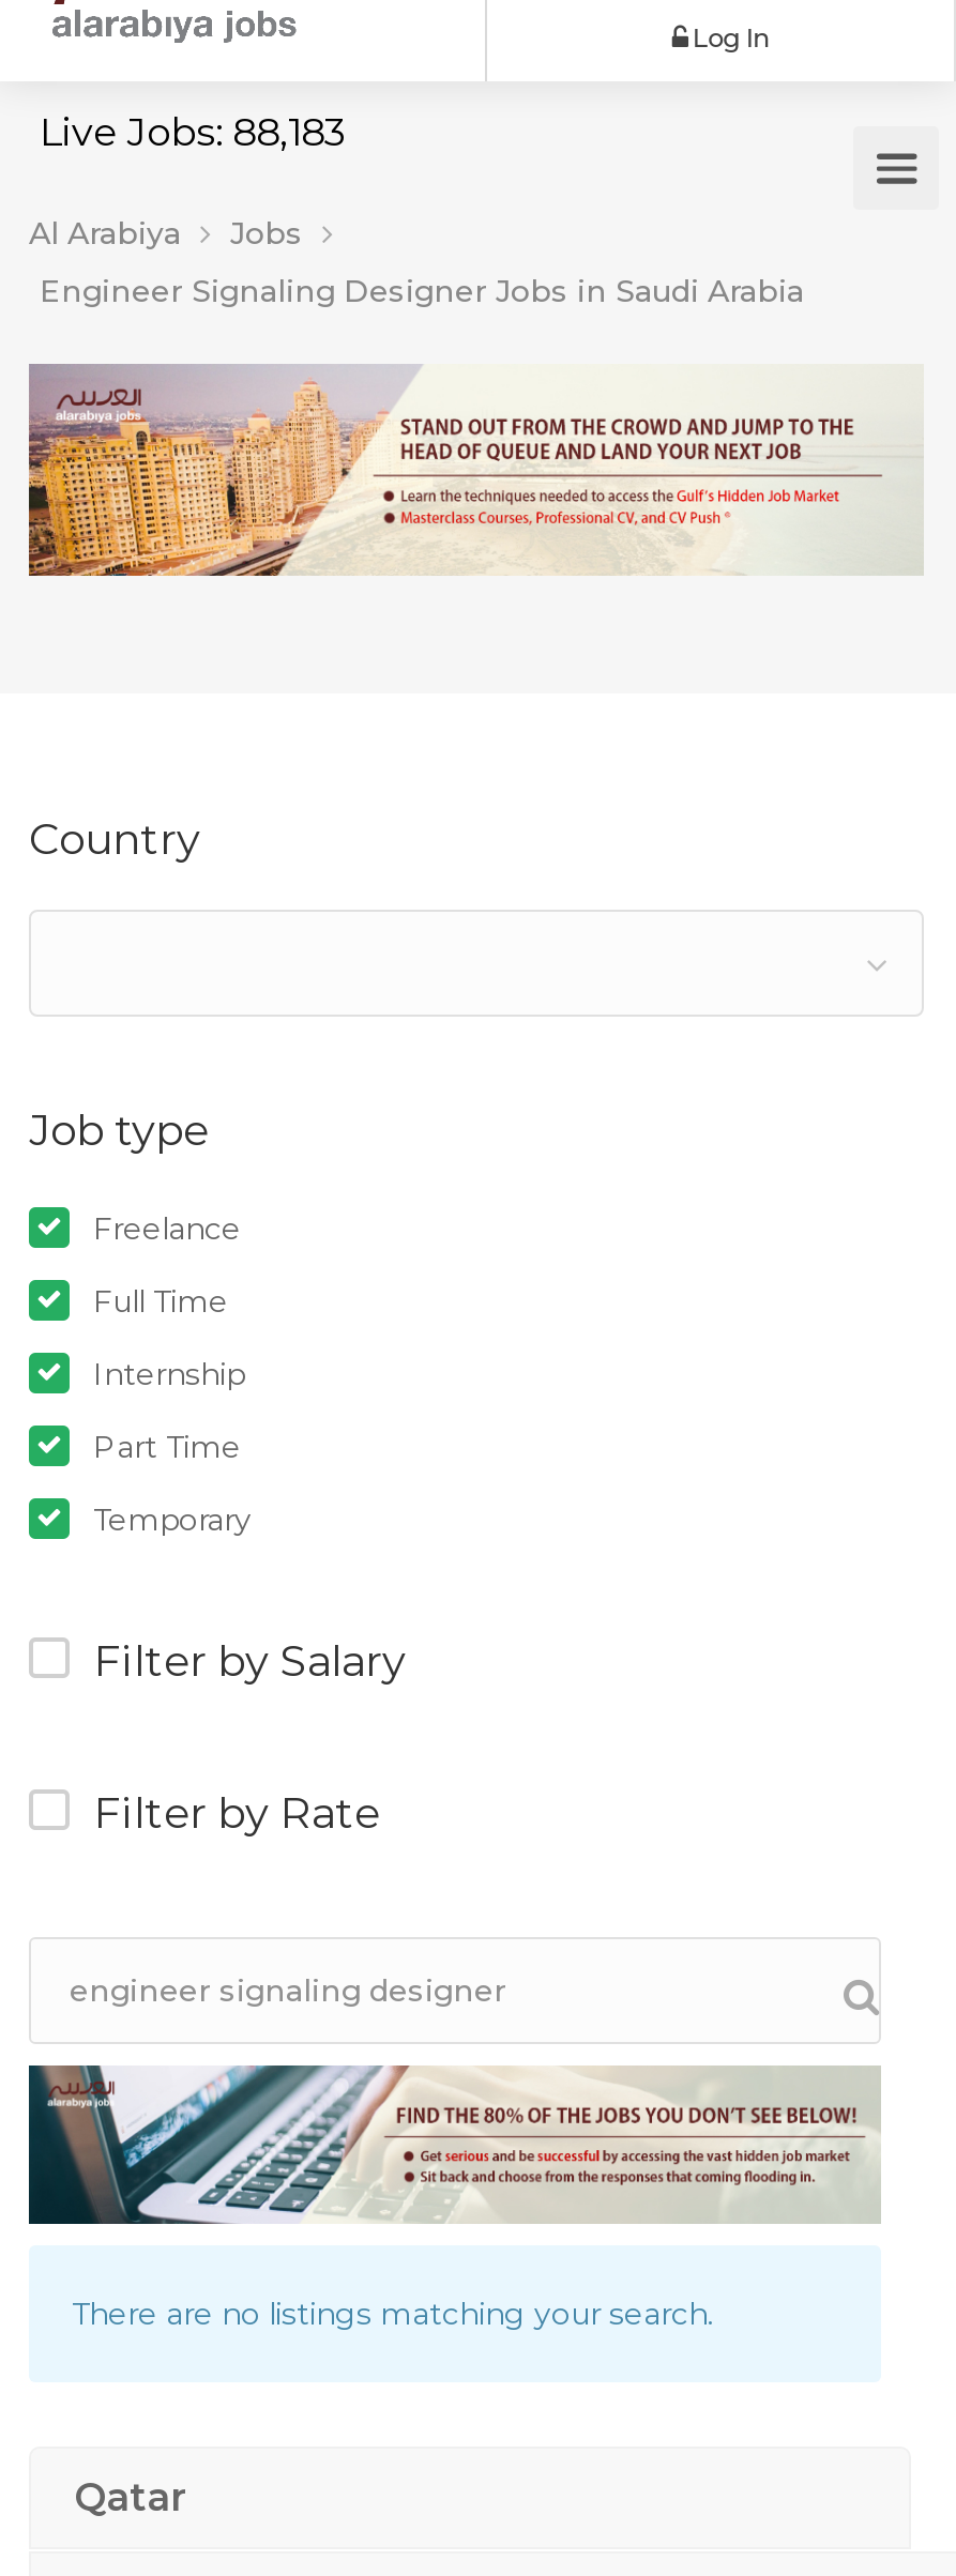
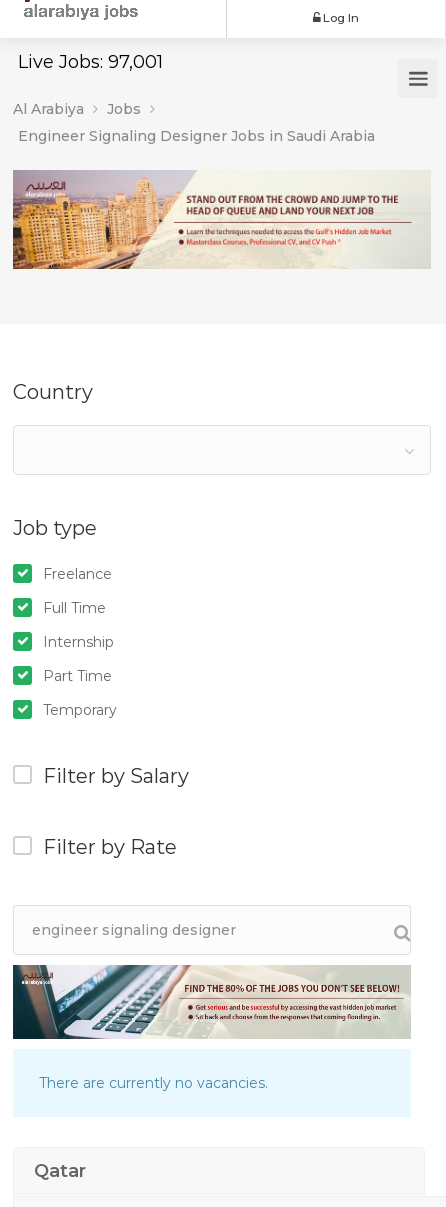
[40,109,348,156] Live Jobs: 88,183 -> [18,51,163,73] Live Jobs: 97,001
[72,2295,714,2334] There are no listings matching your search. -> [39,1074,268,1092] There are currently no vacancies.

